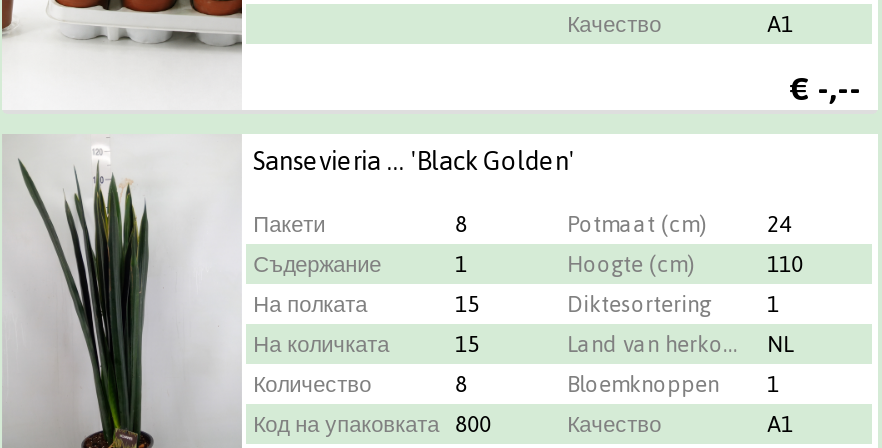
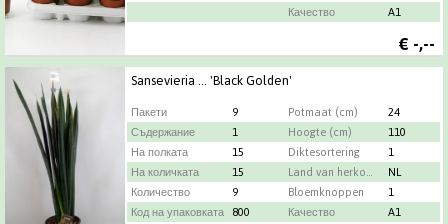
[455,210,467,238] 8 -> [232,105,238,119] 9
[455,370,467,398] 8 -> [232,185,238,199] 9

